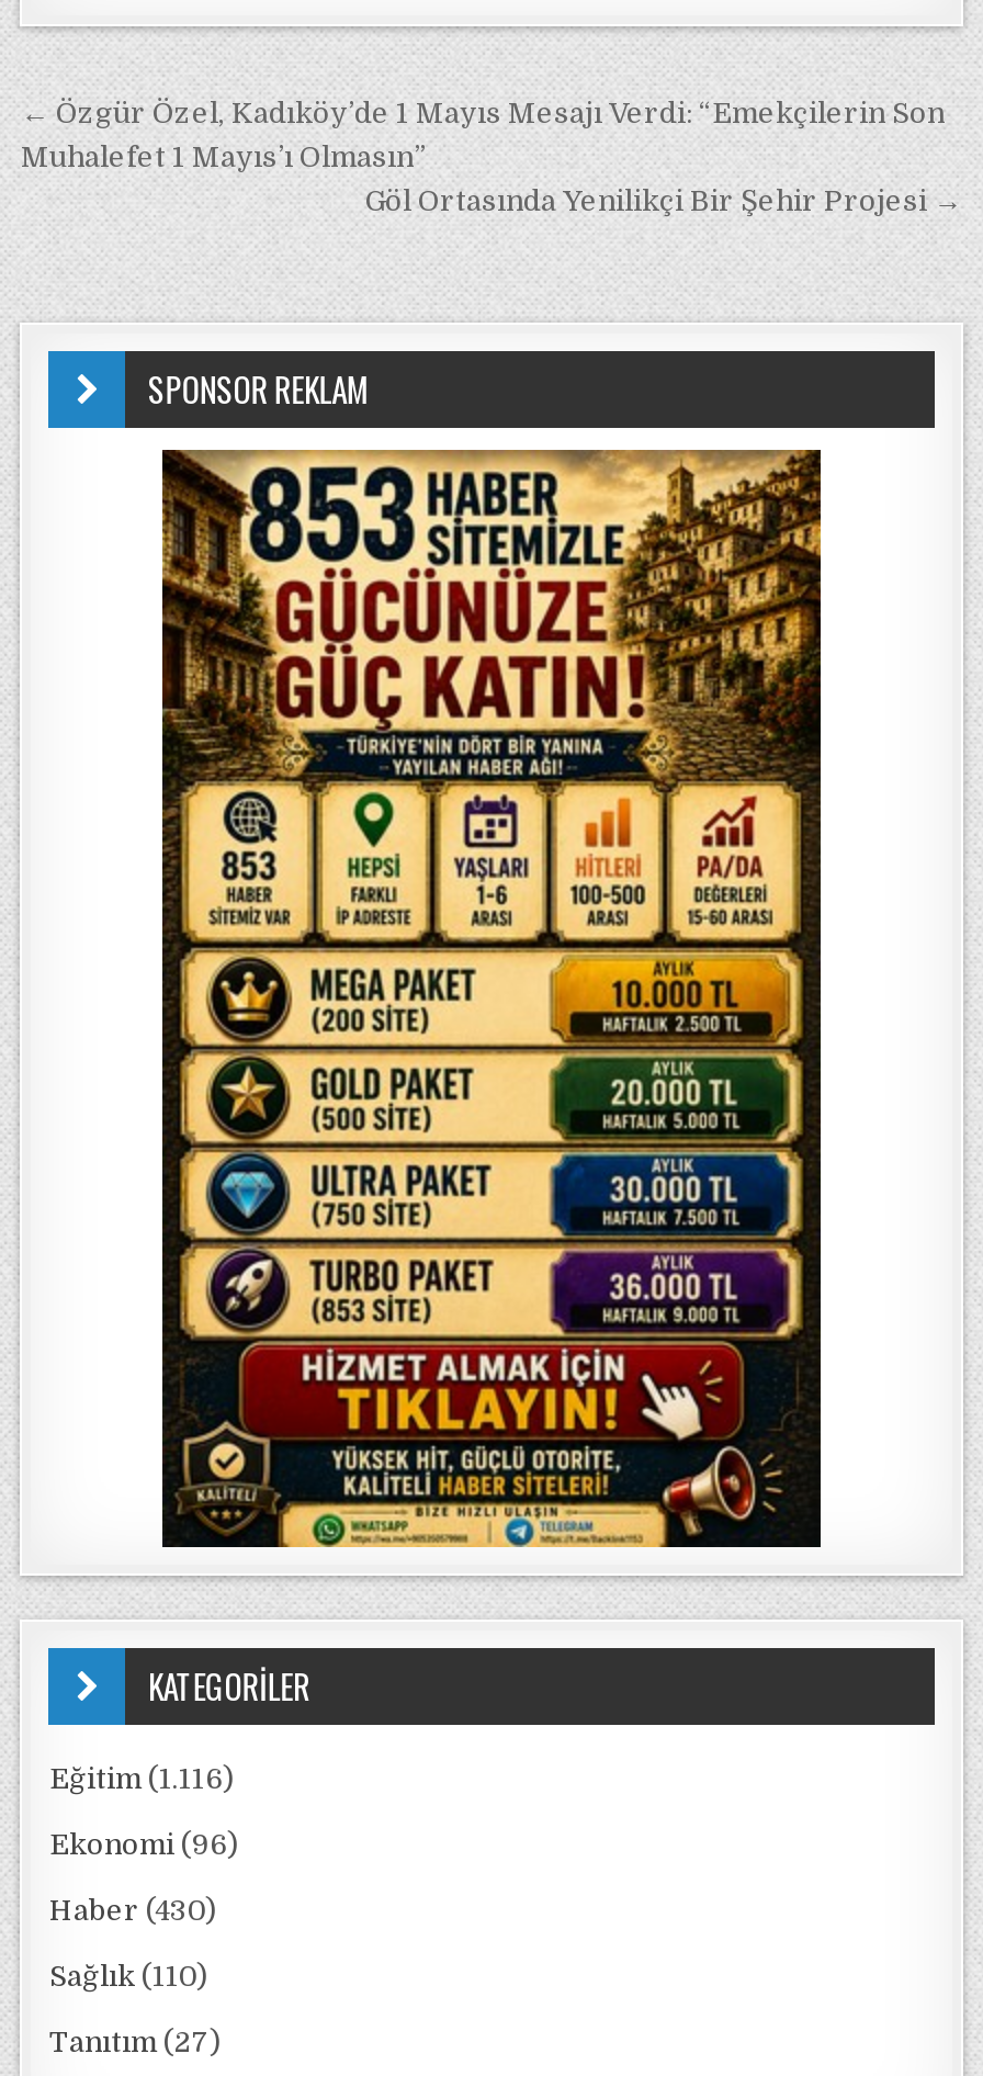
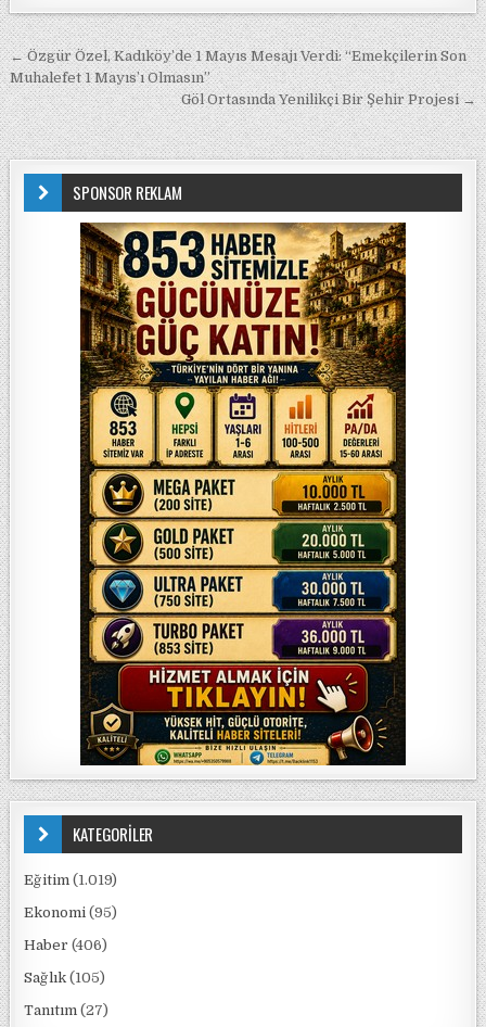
[49,1762,234,1795] Eğitim (1.116) -> [24,872,118,888] Eğitim (1.019)
[49,1828,238,1861] Ekonomi (96) -> [24,904,118,921] Ekonomi (95)
[49,1894,216,1927] Haber (430) -> [24,937,108,953] Haber (406)
[49,1960,207,1993] Sağlık (110) -> [24,969,106,986] Sağlık (105)

